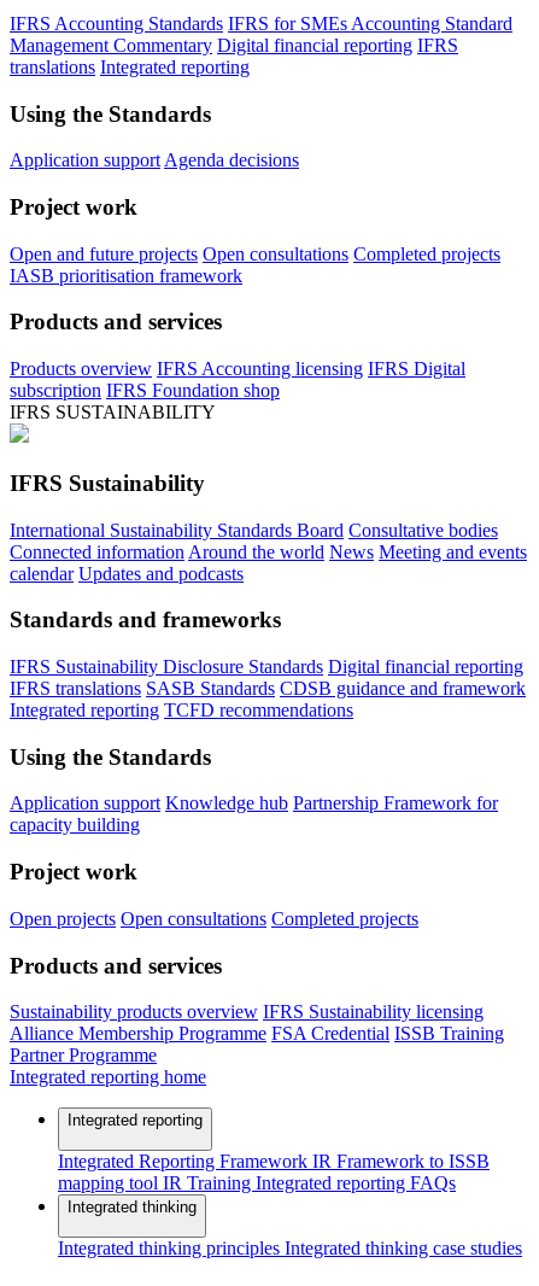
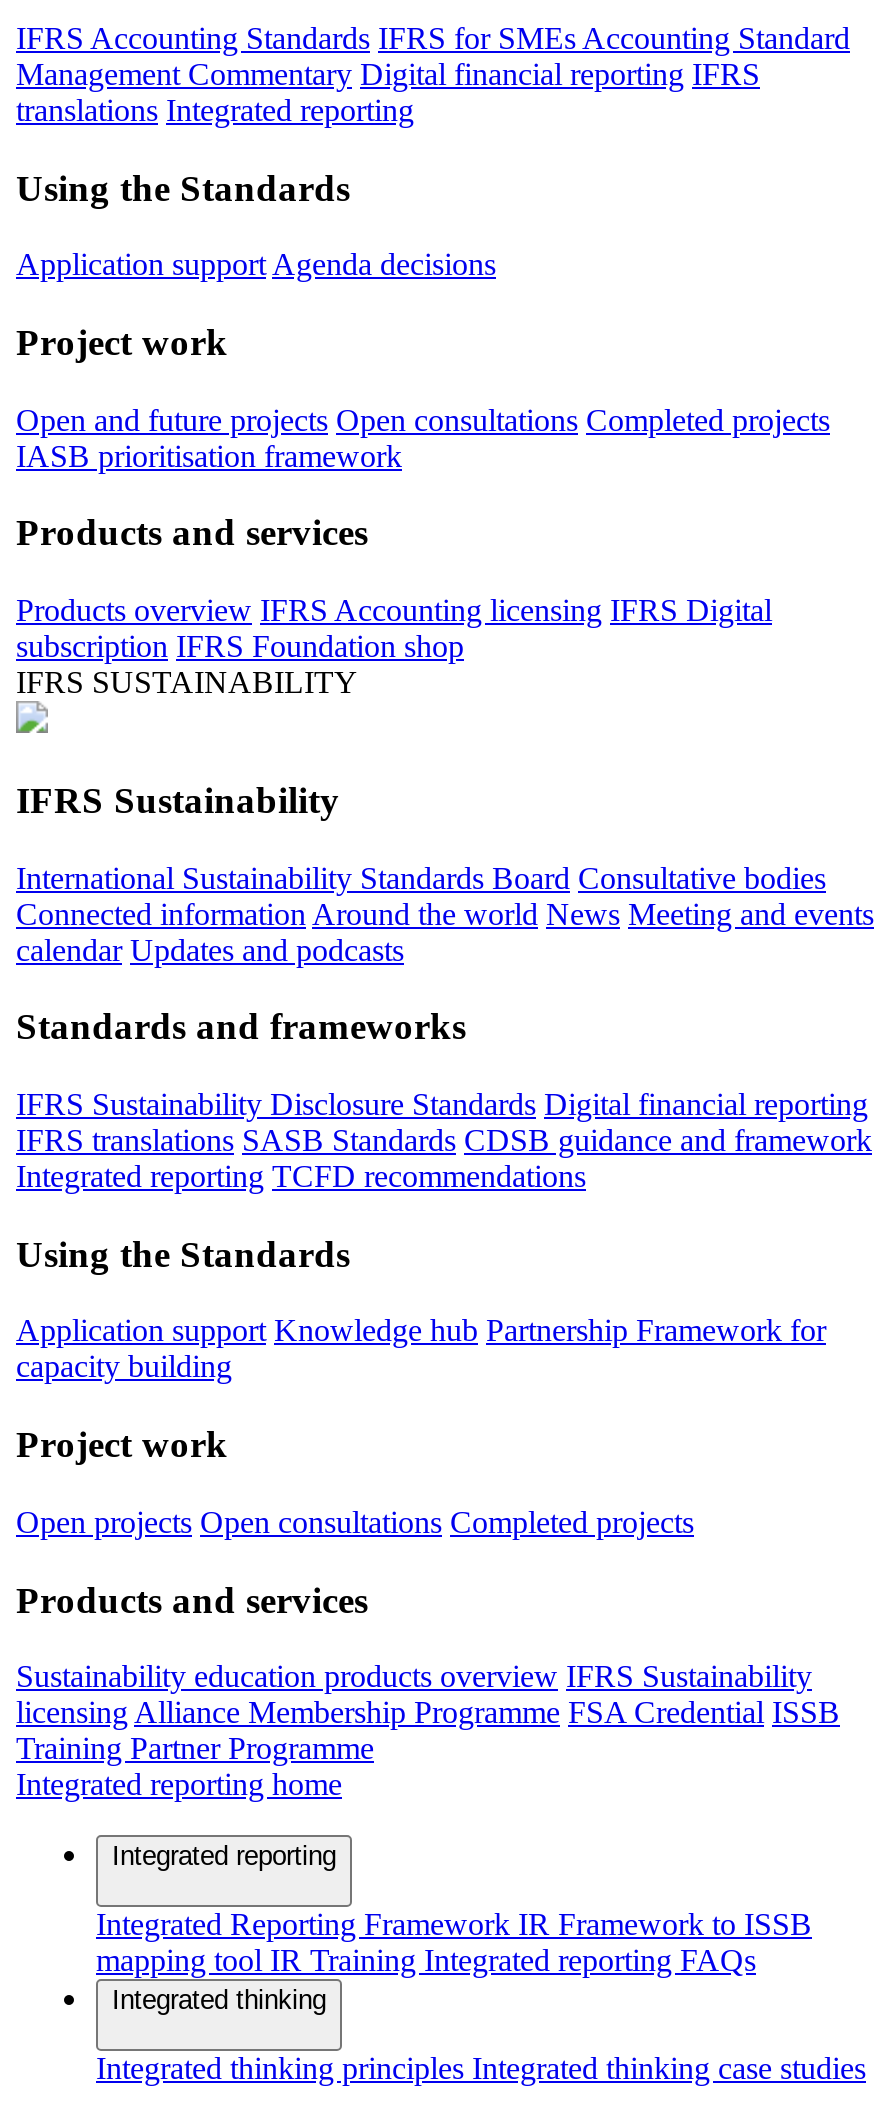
[10,1002,504,1066] Sustainability products overview IFRS Sustainability licensing | Alliance Membership Programme FSA Credential ISSB Training | Partner Programme -> [16,1660,840,1766] Sustainability education products overview IFRS Sustainability | licensing Alliance Membership Programme FSA Credential ISSB | Training Partner Programme

